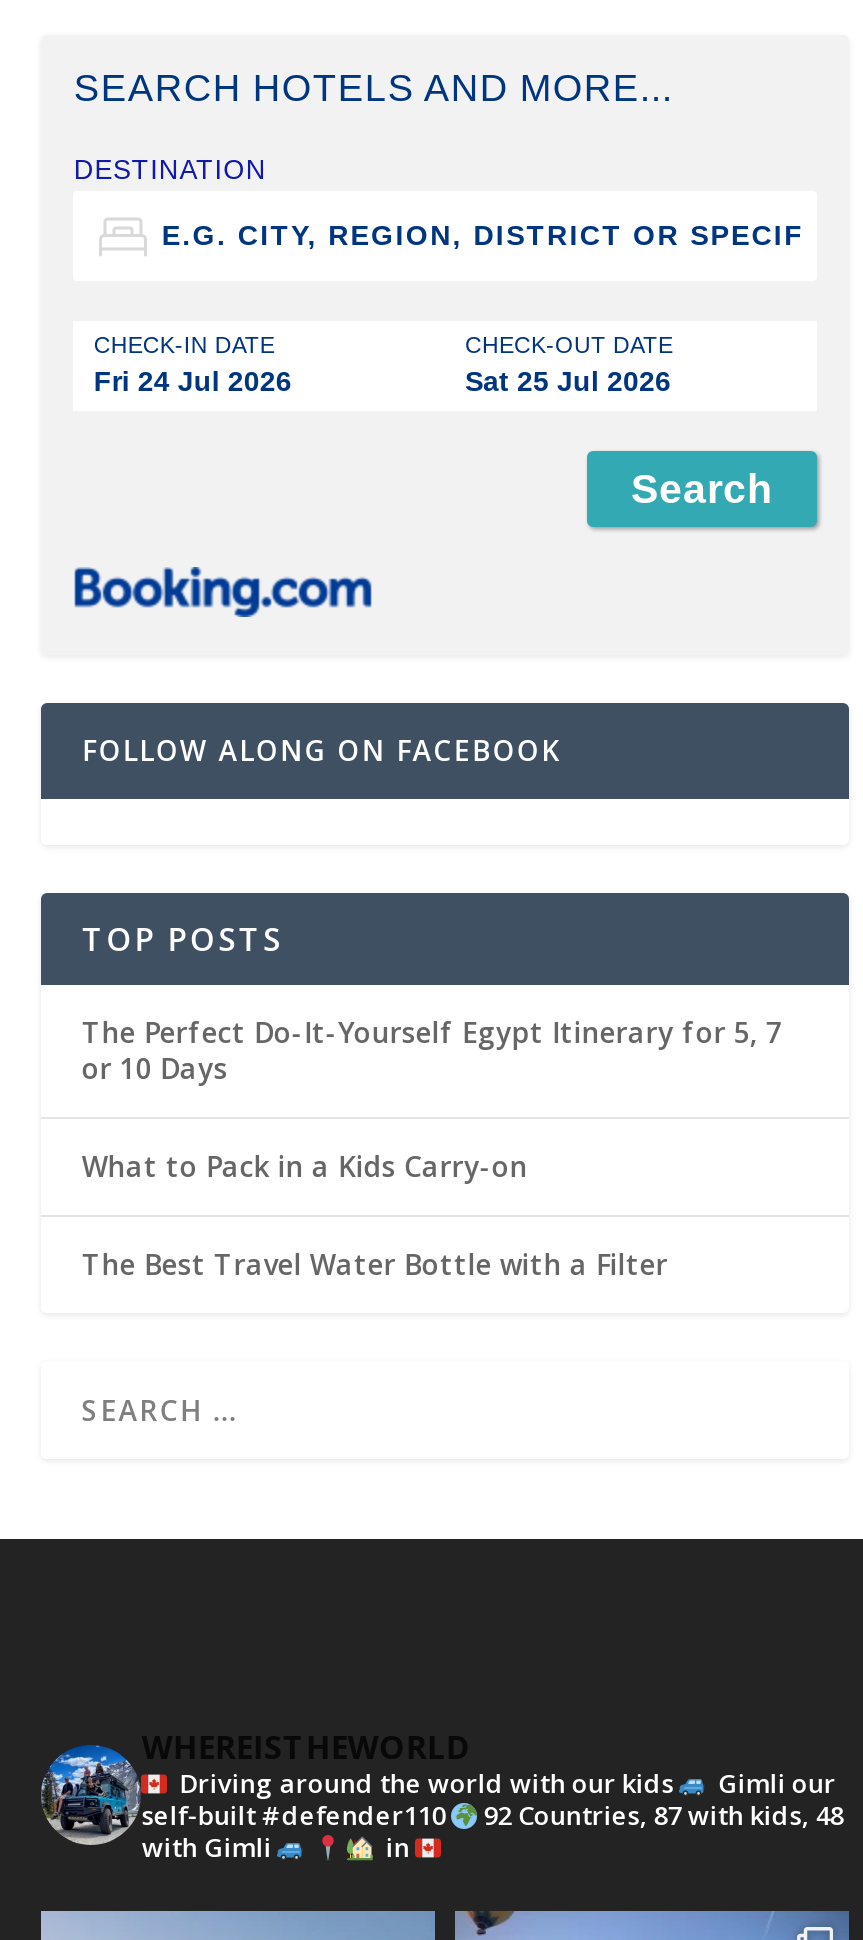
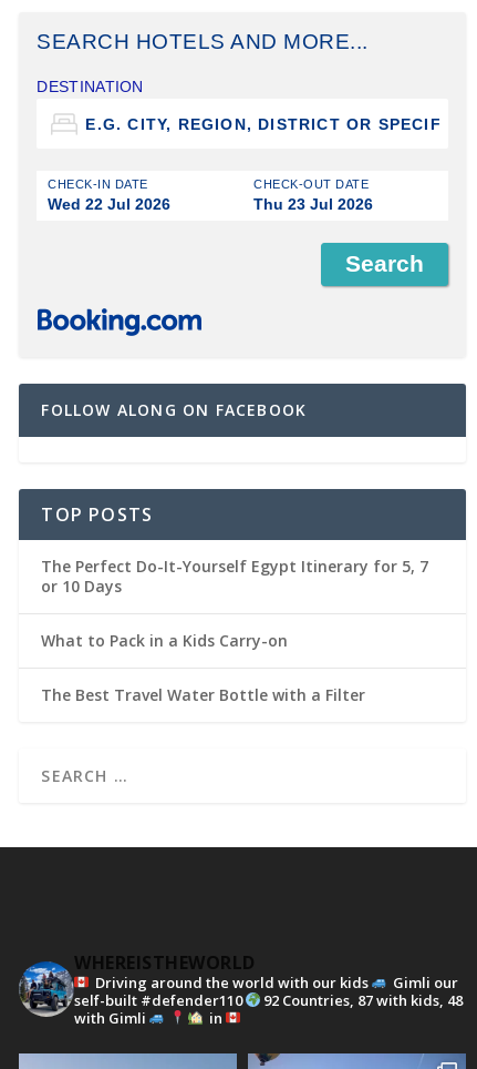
[94,364,292,396] Fri 24 Jul 2026 -> [48,195,171,213] Wed 22 Jul 2026
[465,364,671,396] Sat 25 Jul 2026 -> [253,195,373,213] Thu 23 Jul 2026

